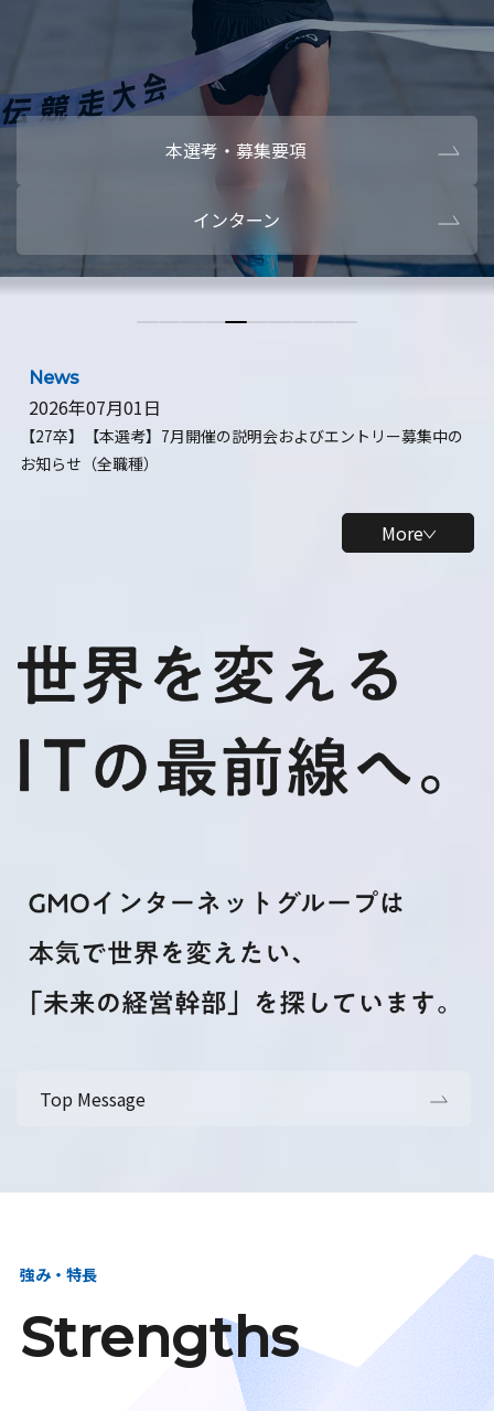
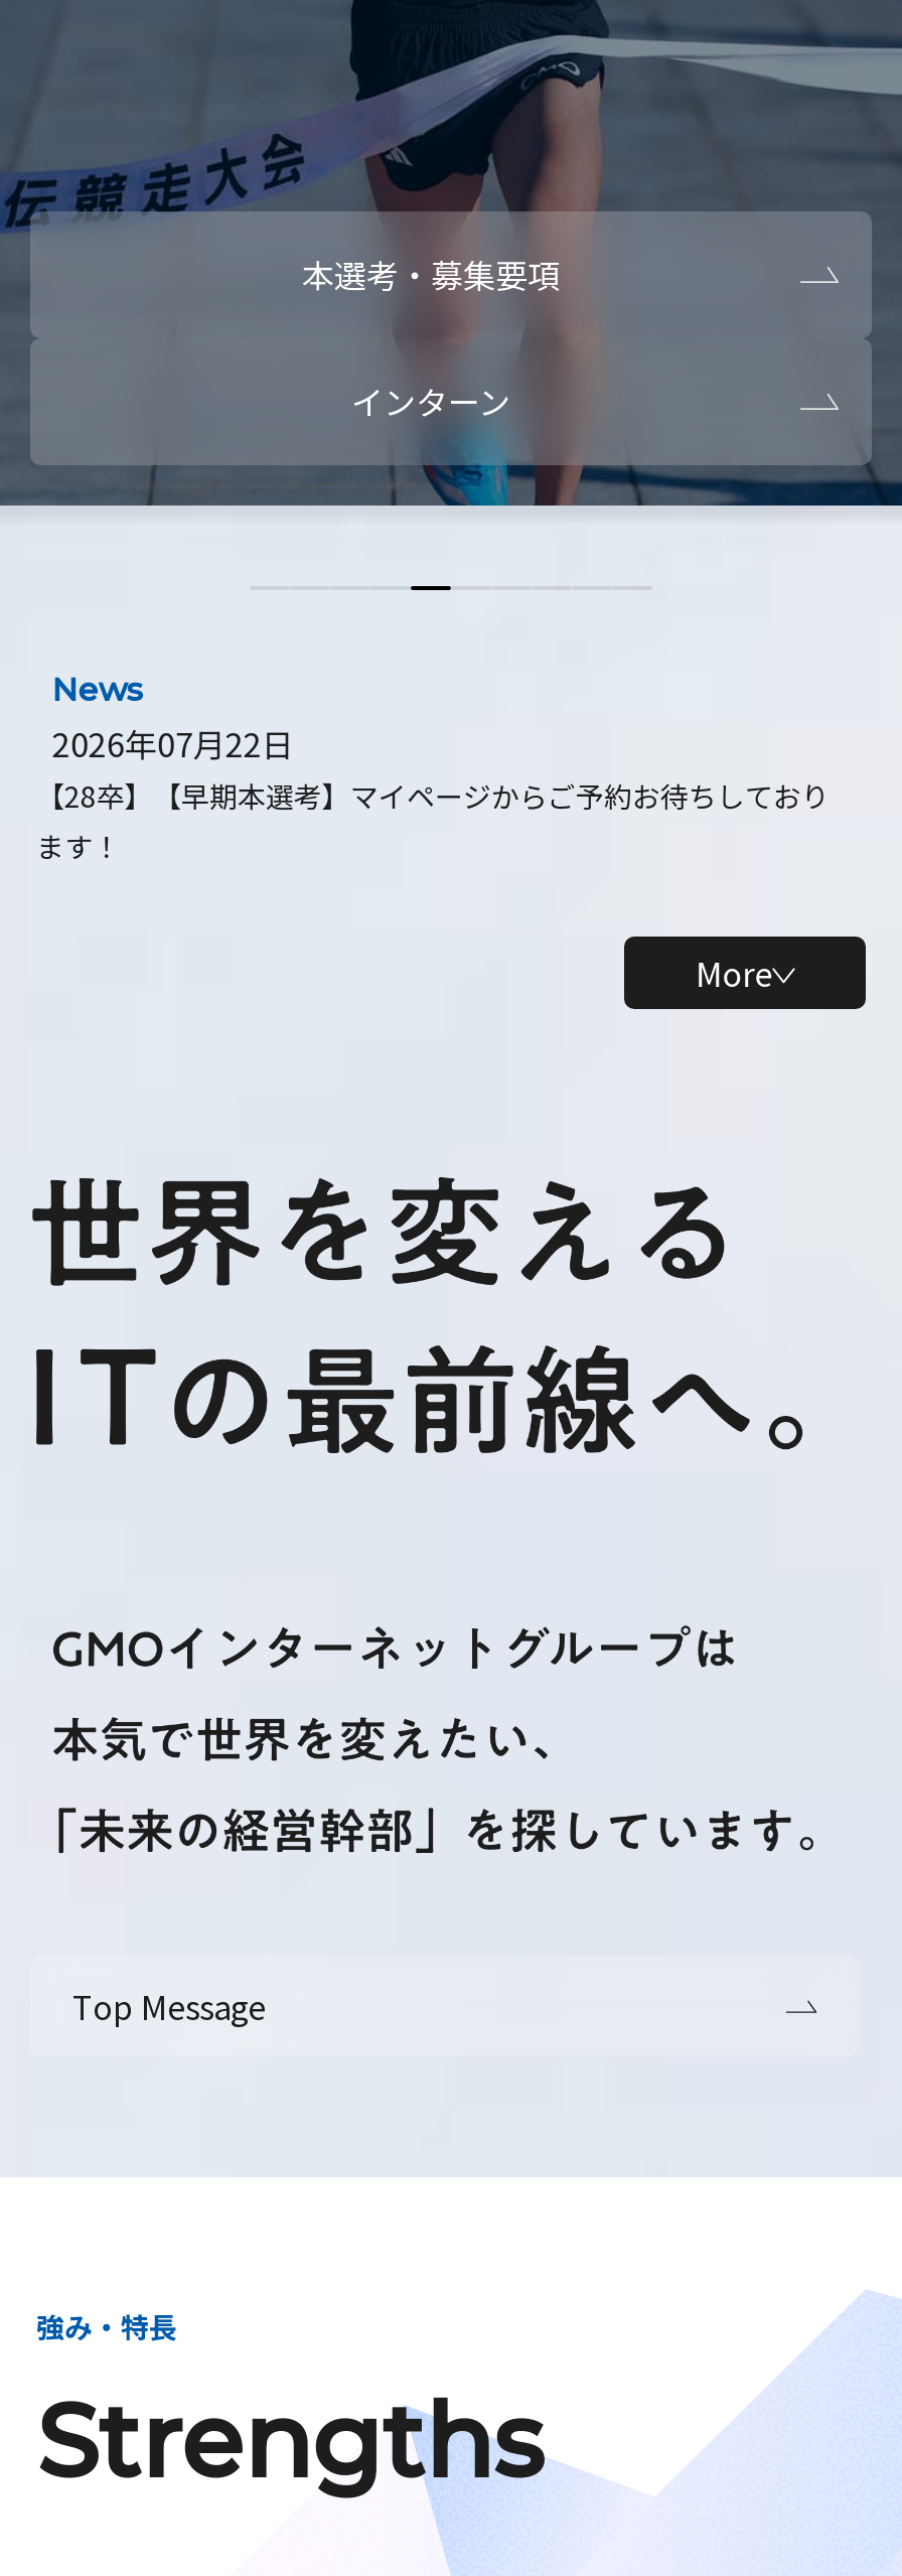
[20,394,463,474] 2026年07月01日 | 【27卒】【本選考】7月開催の説明会およびエントリー募集中の | お知らせ（全職種） -> [36,719,829,866] 2026年07月22日 | 【28卒】【早期本選考】マイページからご予約お待ちしており | ます！

